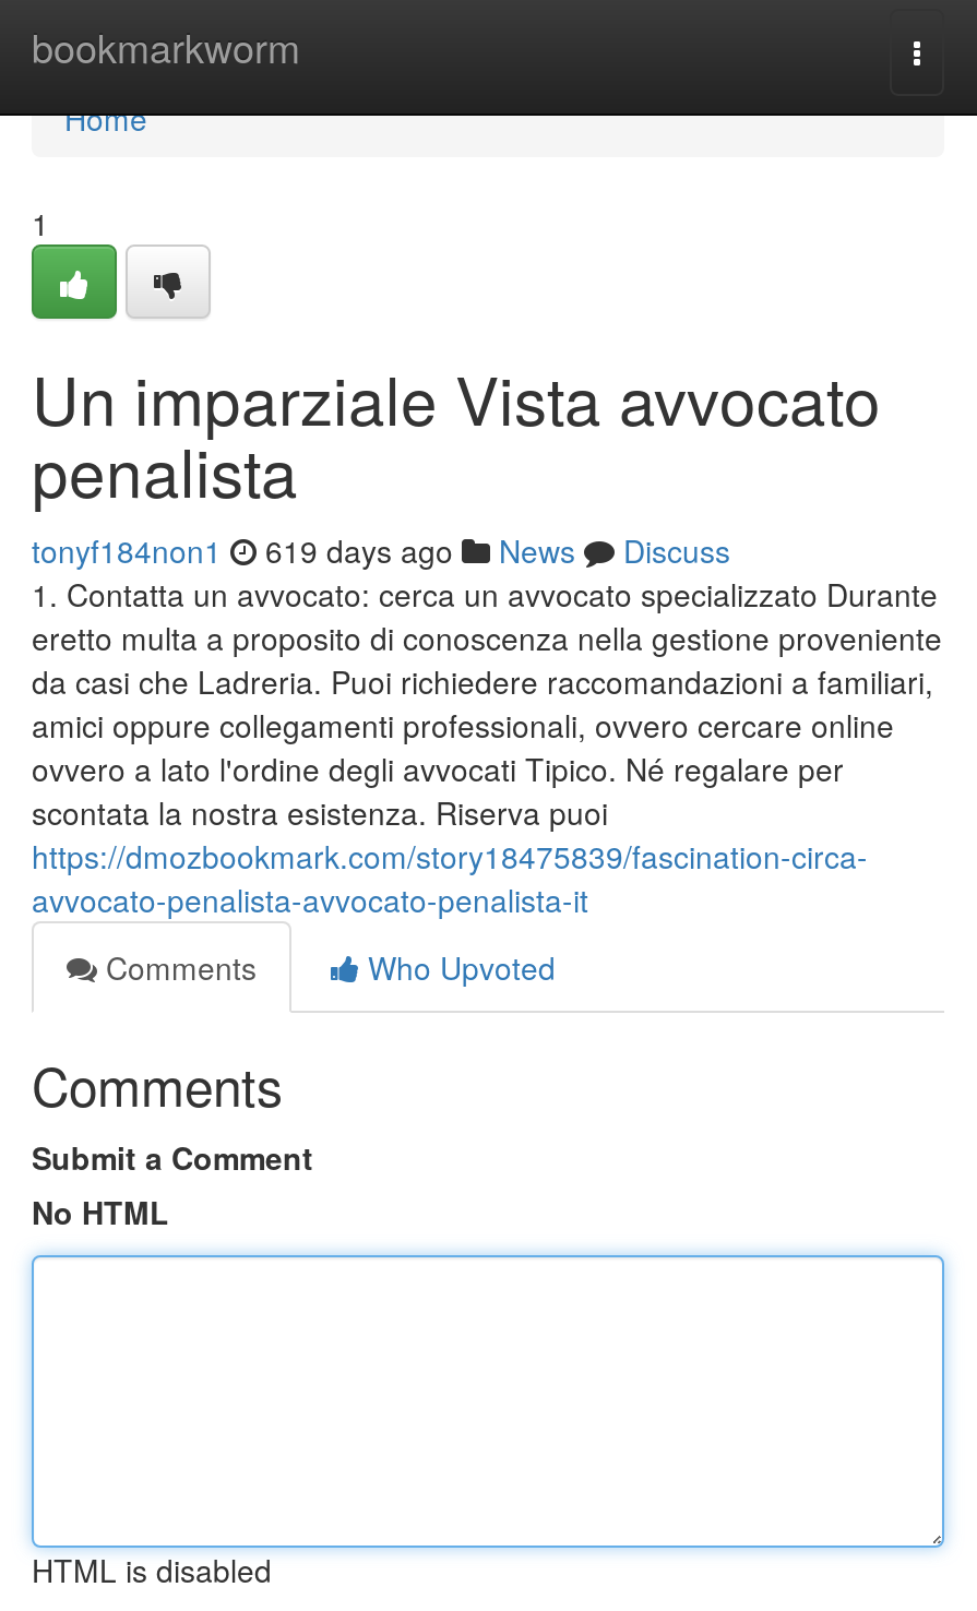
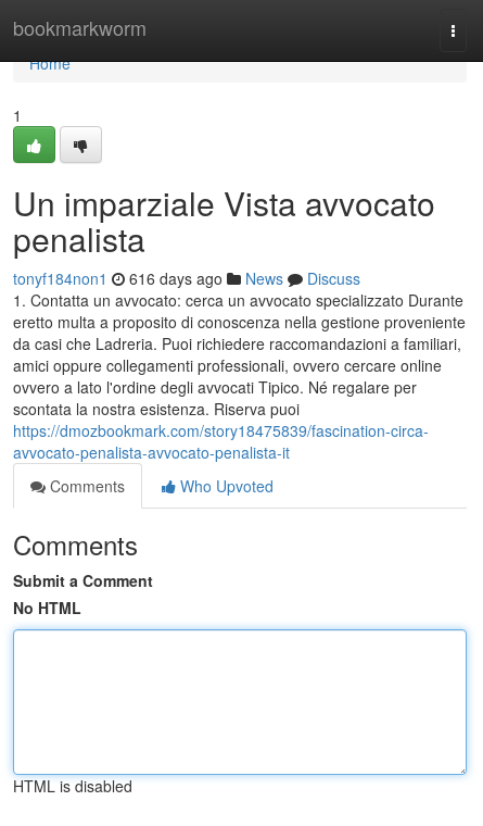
[32,528,730,572] tonyf184non1 619 days ago News Discuss -> [13,267,360,289] tonyf184non1 616 days ago News Discuss

